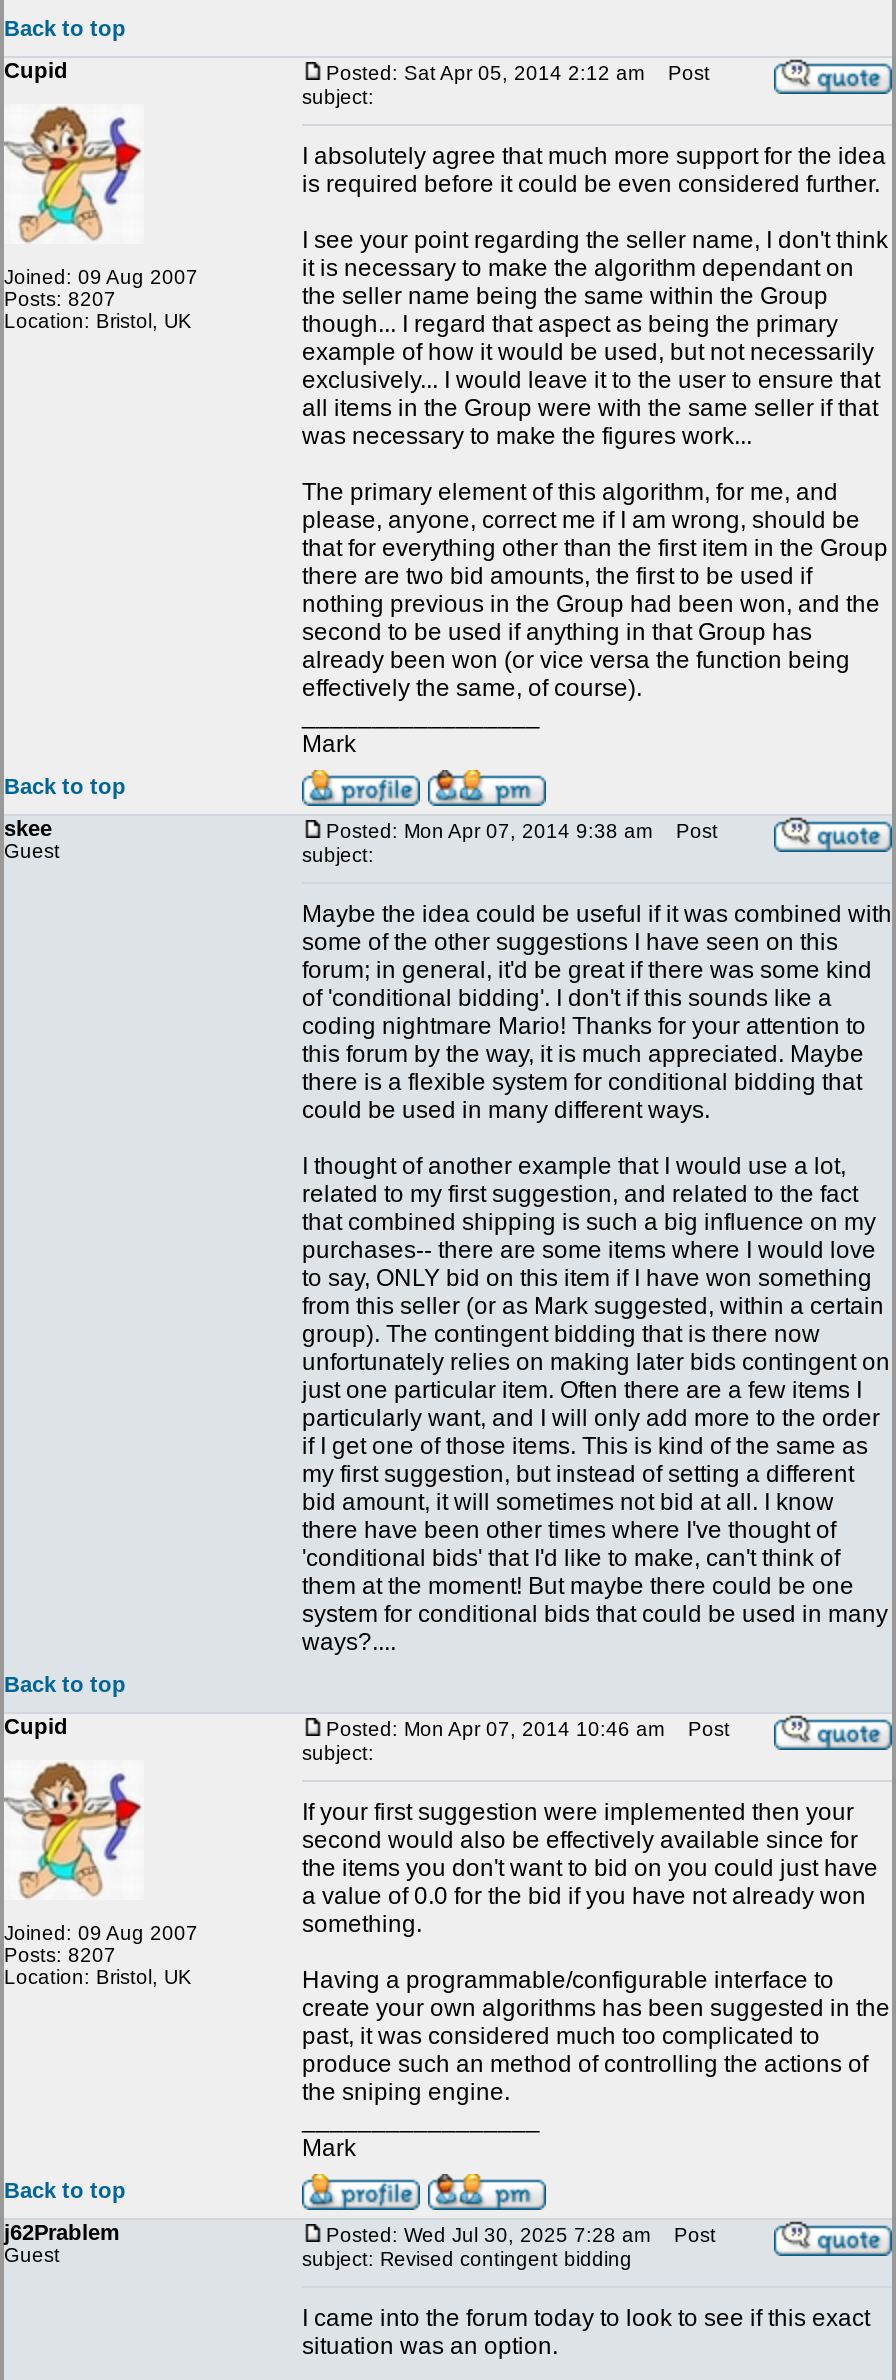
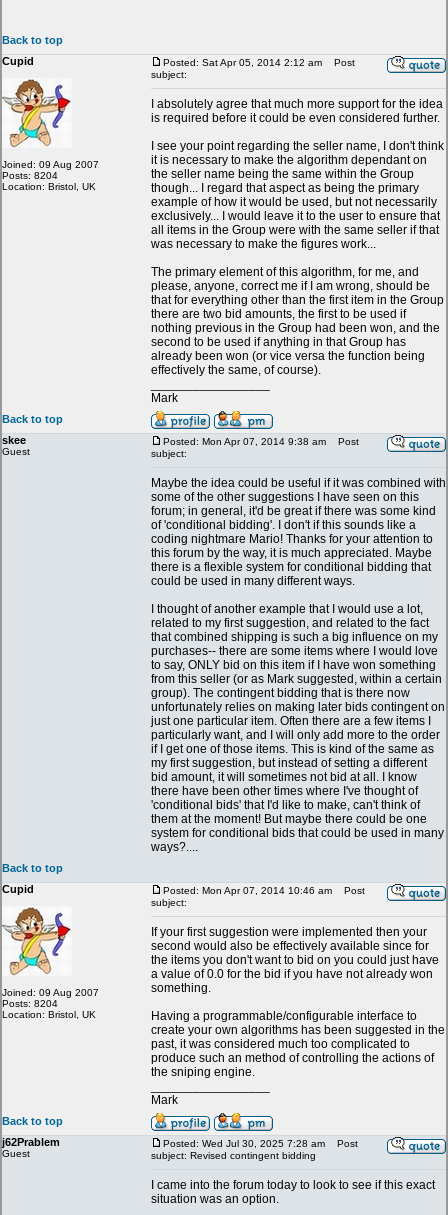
[4,288,116,310] Posts: 8207 -> [2,170,58,181] Posts: 8204
[4,1944,116,1966] Posts: 8207 -> [2,998,58,1009] Posts: 8204

